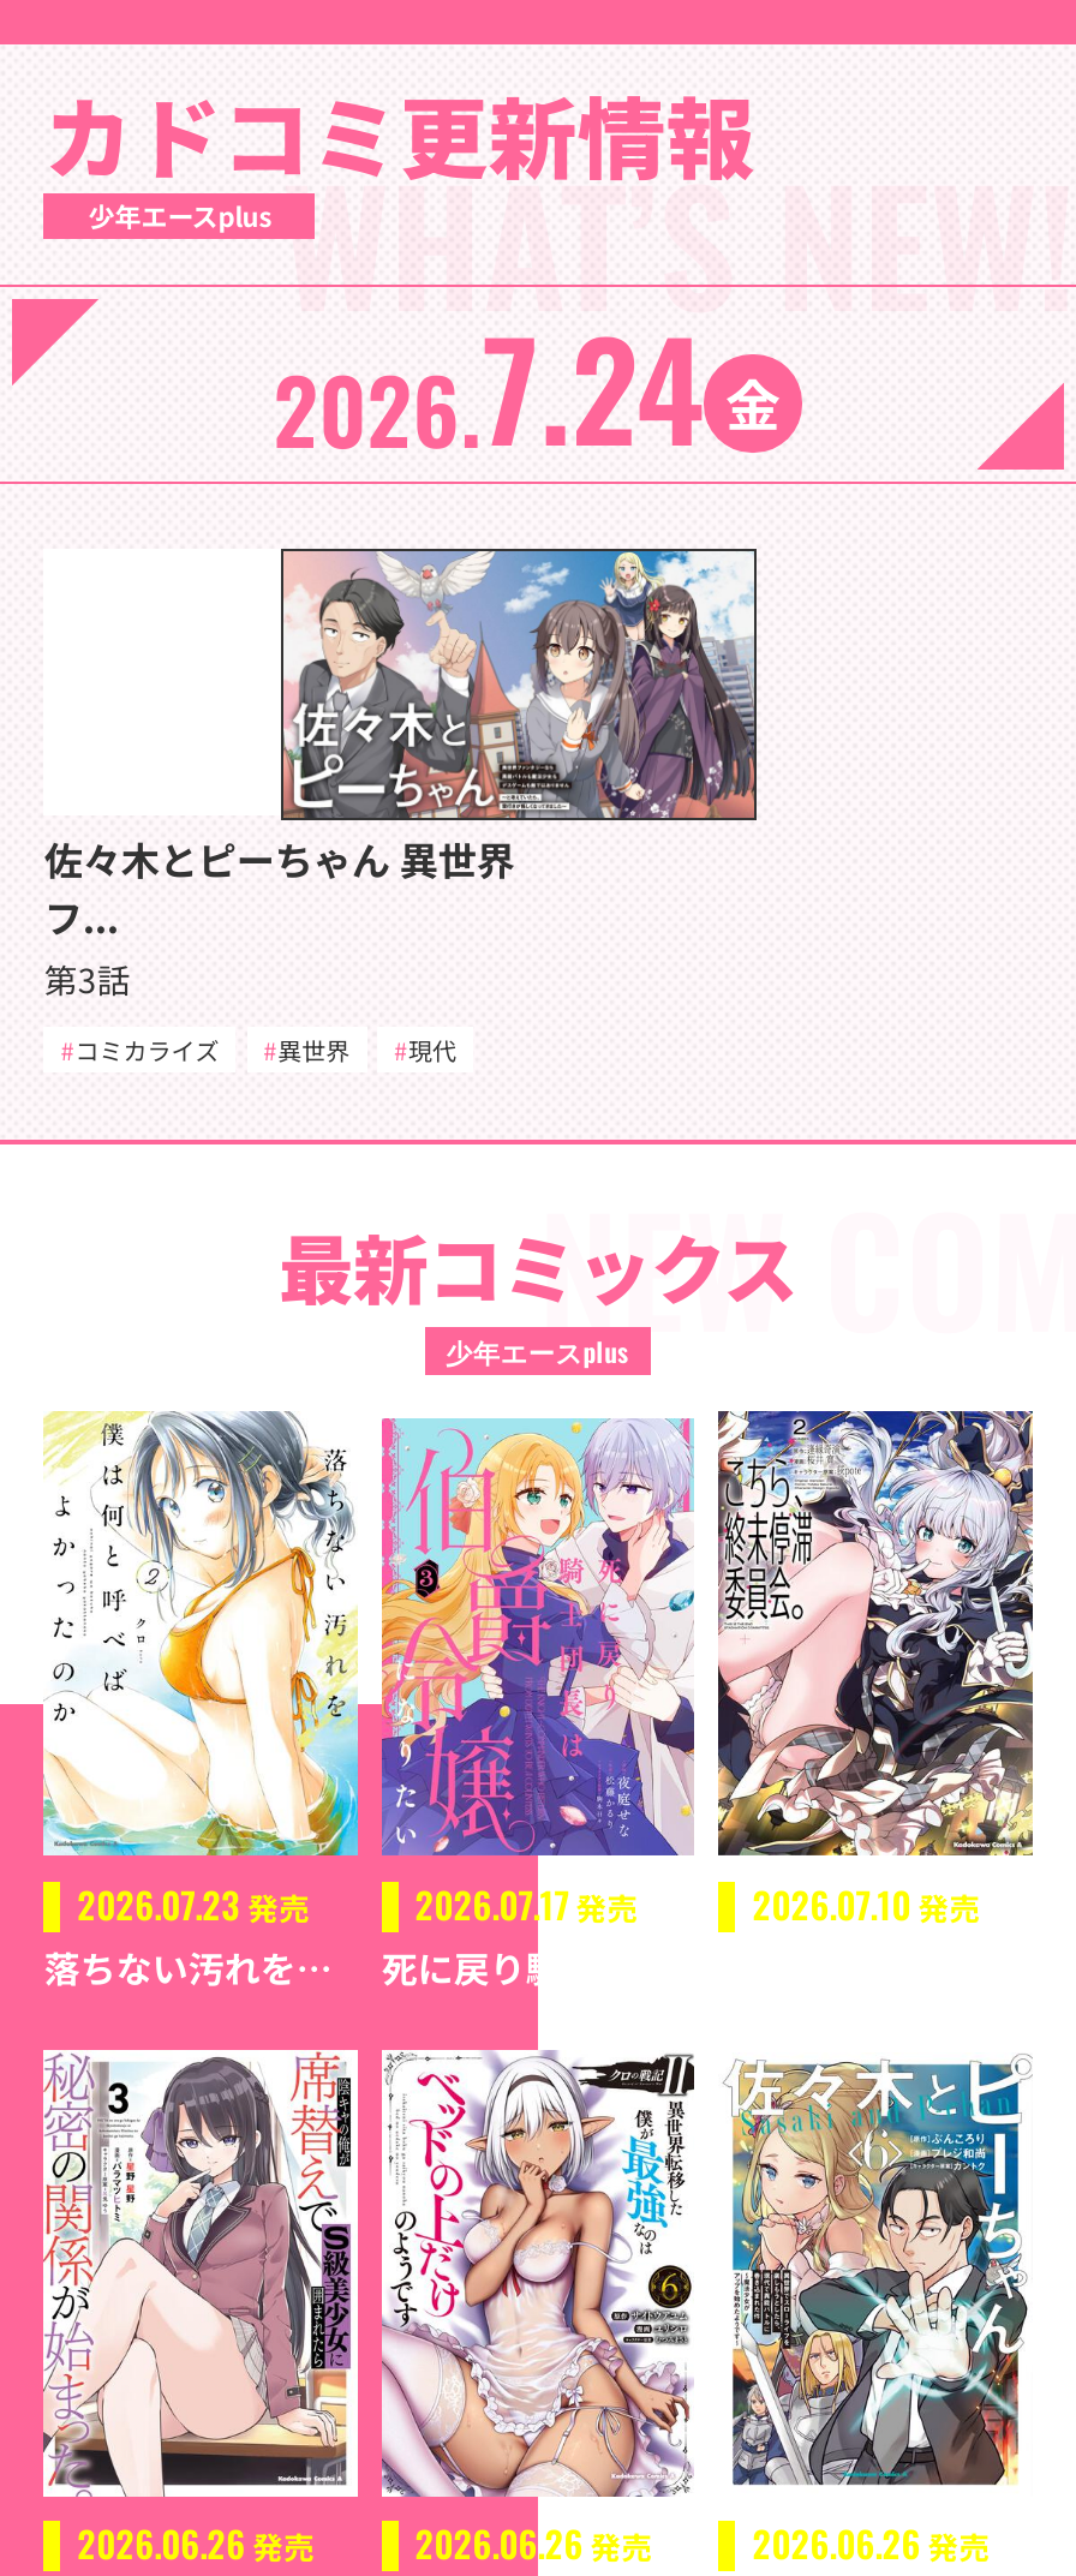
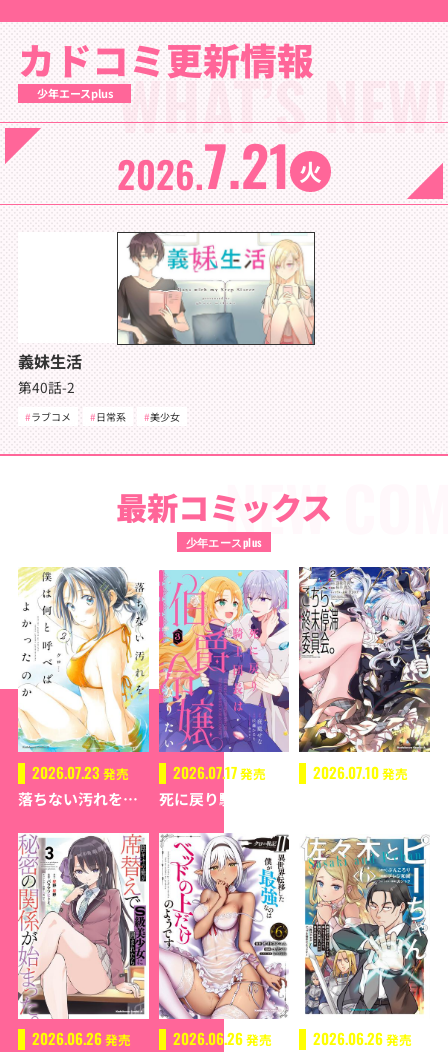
[273,288,781,484] 2026.7.24 金 -> [117,123,322,205] 2026.7.21 火
[44,561,757,1003] [image] | 佐々木とピーちゃん 異世界 | フ... | 第3話 -> [18,232,315,397] [image] | 義妹生活 | 第40話-2
[75,1031,456,1067] コミカライズ | 異世界 | 現代 -> [31,409,180,424] ラブコメ | 日常系 | 美少女

